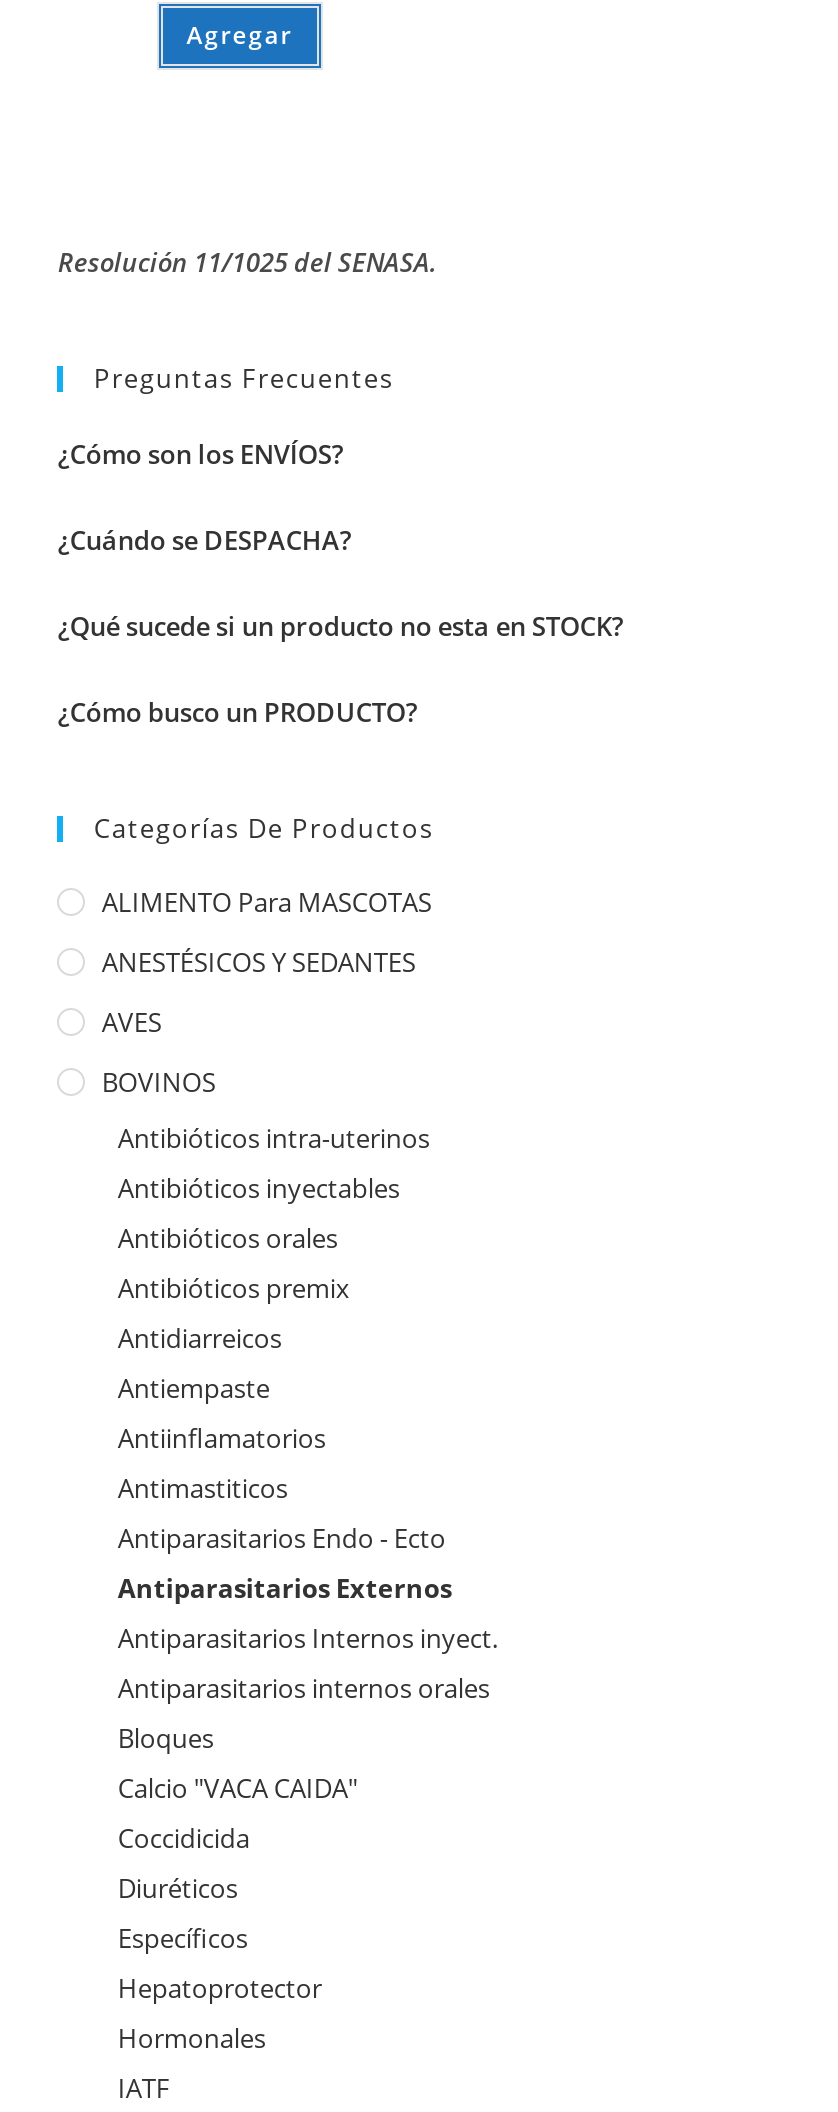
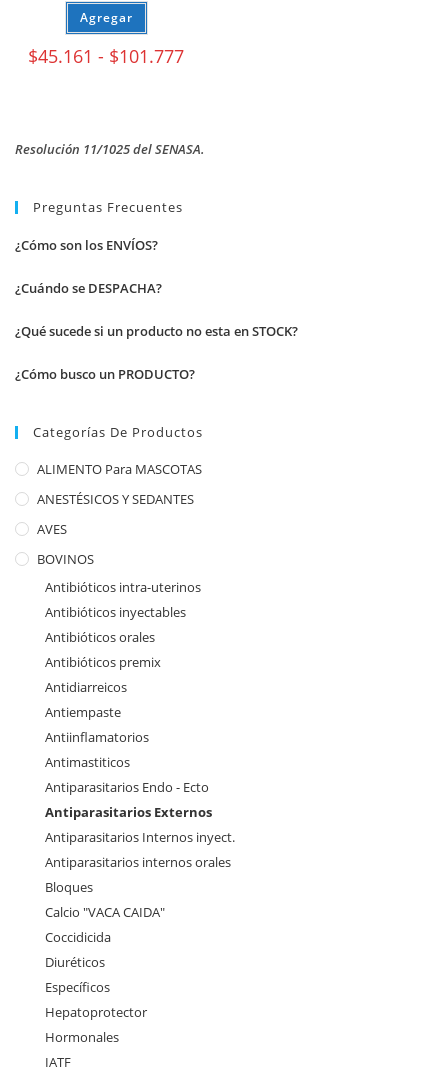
none -> [28,44,184,68] $45.161 - $101.777

